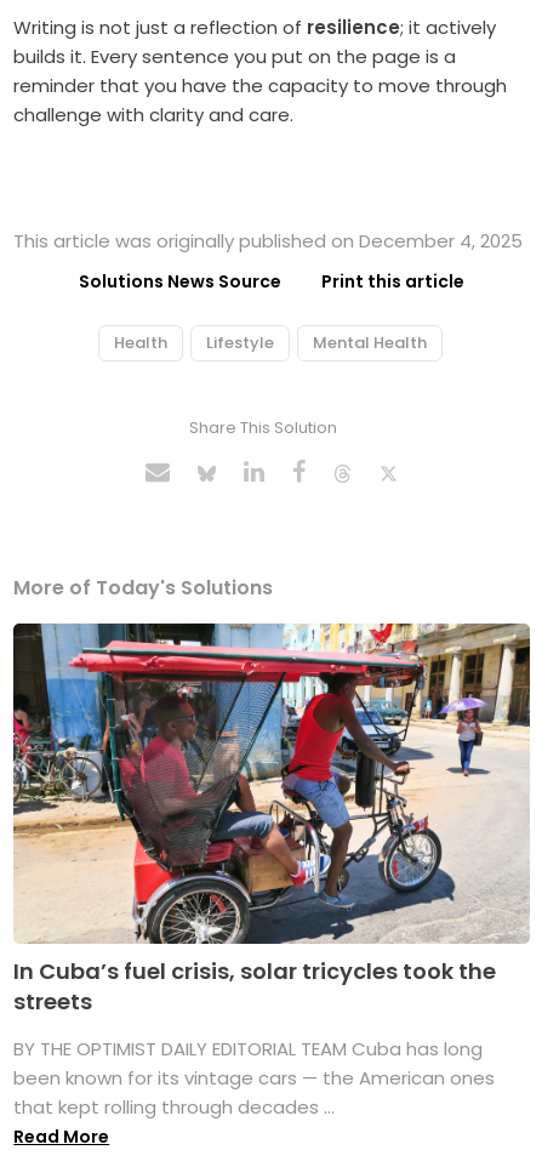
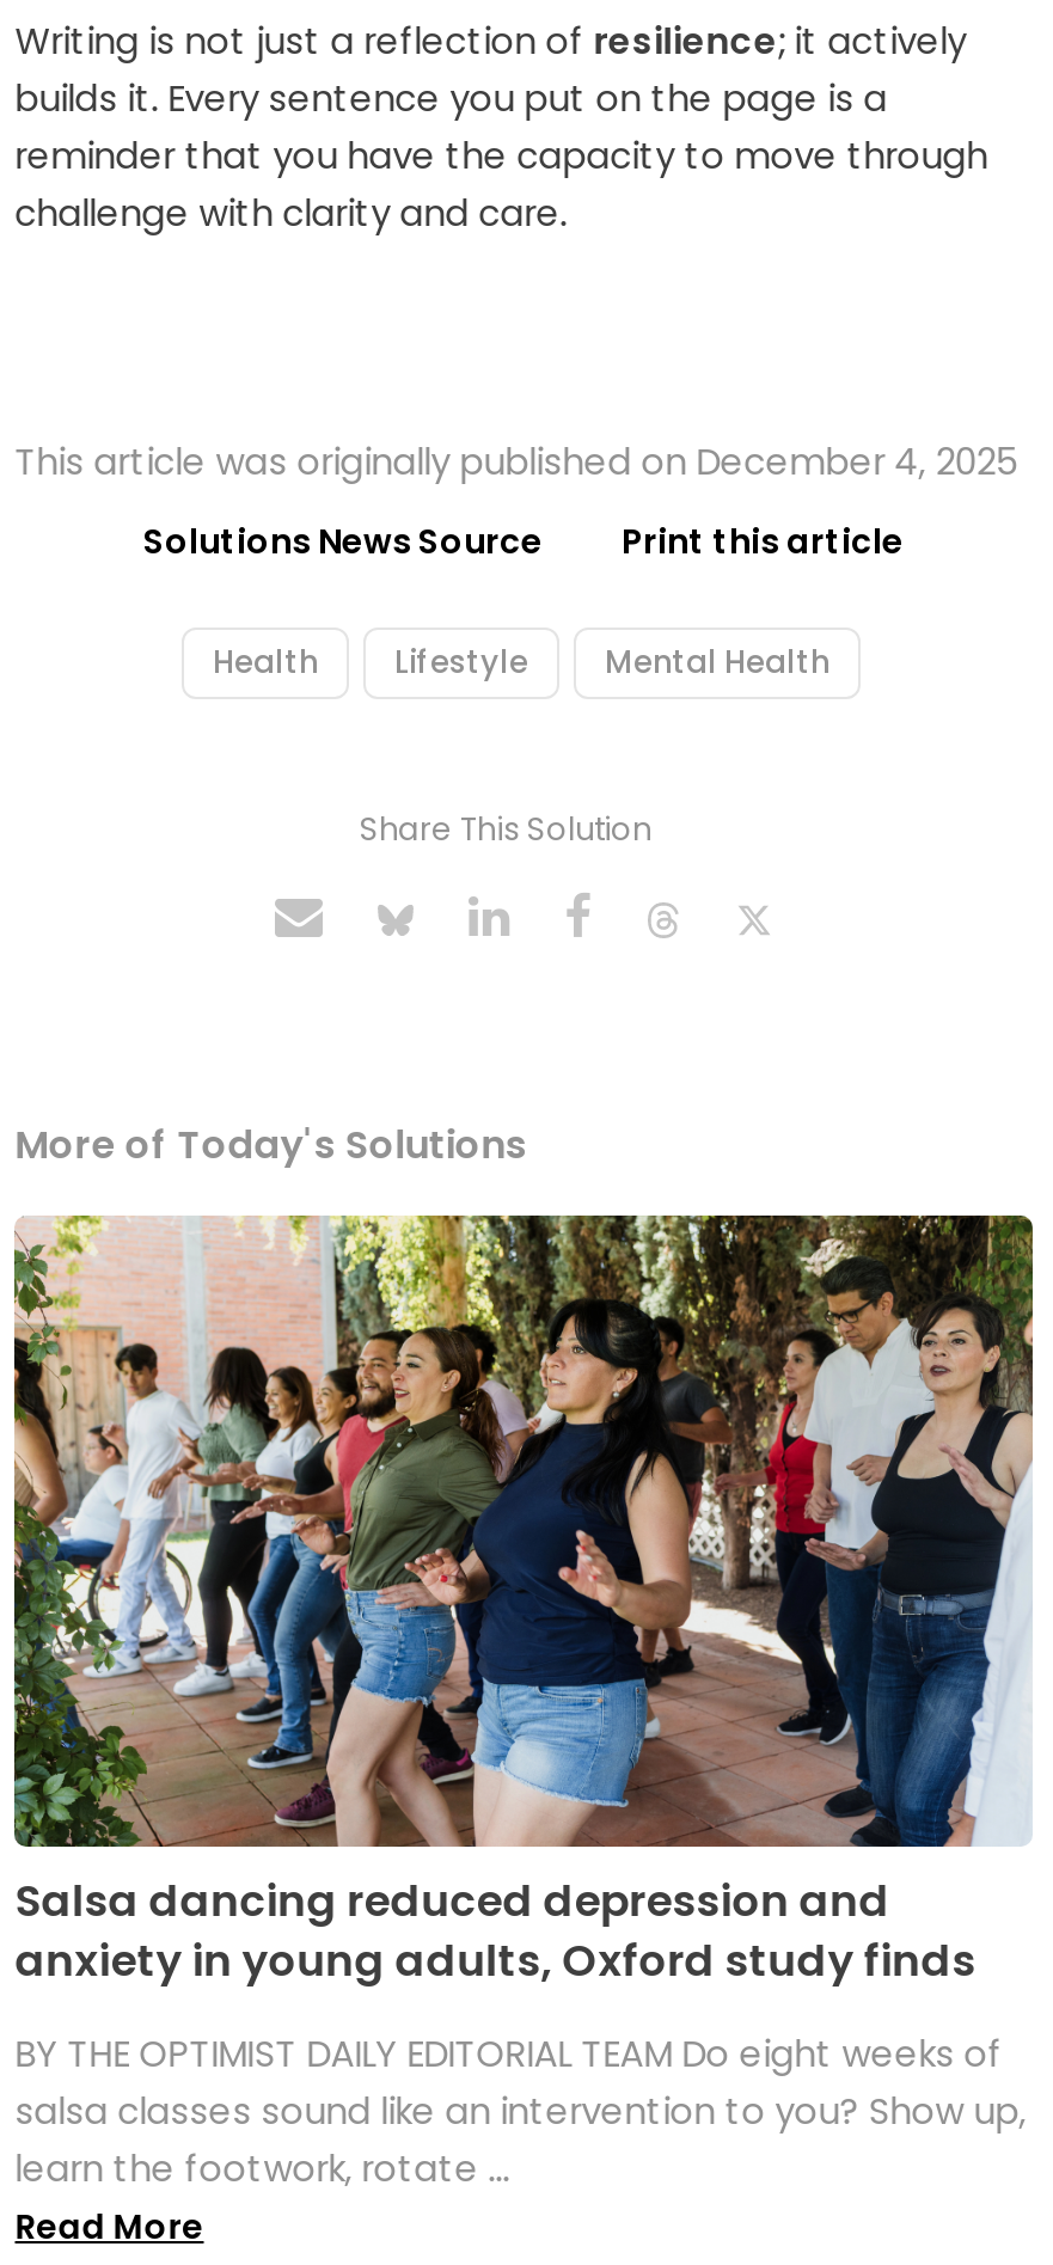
[12,622,530,1016] [image] | In Cuba’s fuel crisis, solar tricycles took the | streets -> [12,1213,1035,1989] [image] | Salsa dancing reduced depression and | anxiety in young adults, Oxford study finds
[14,1036,495,1119] BY THE OPTIMIST DAILY EDITORIAL TEAM Cuba has long | been known for its vintage cars — the American ones | that kept rolling through decades ... -> [15,2027,1026,2192] BY THE OPTIMIST DAILY EDITORIAL TEAM Do eight weeks of | salsa classes sound like an intervention to you? Show up, | learn the footwork, rotate ...

